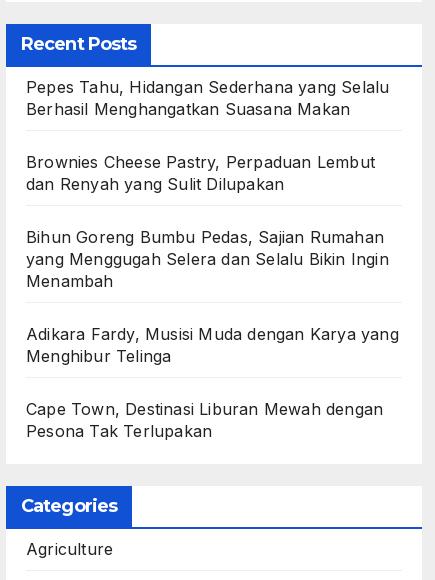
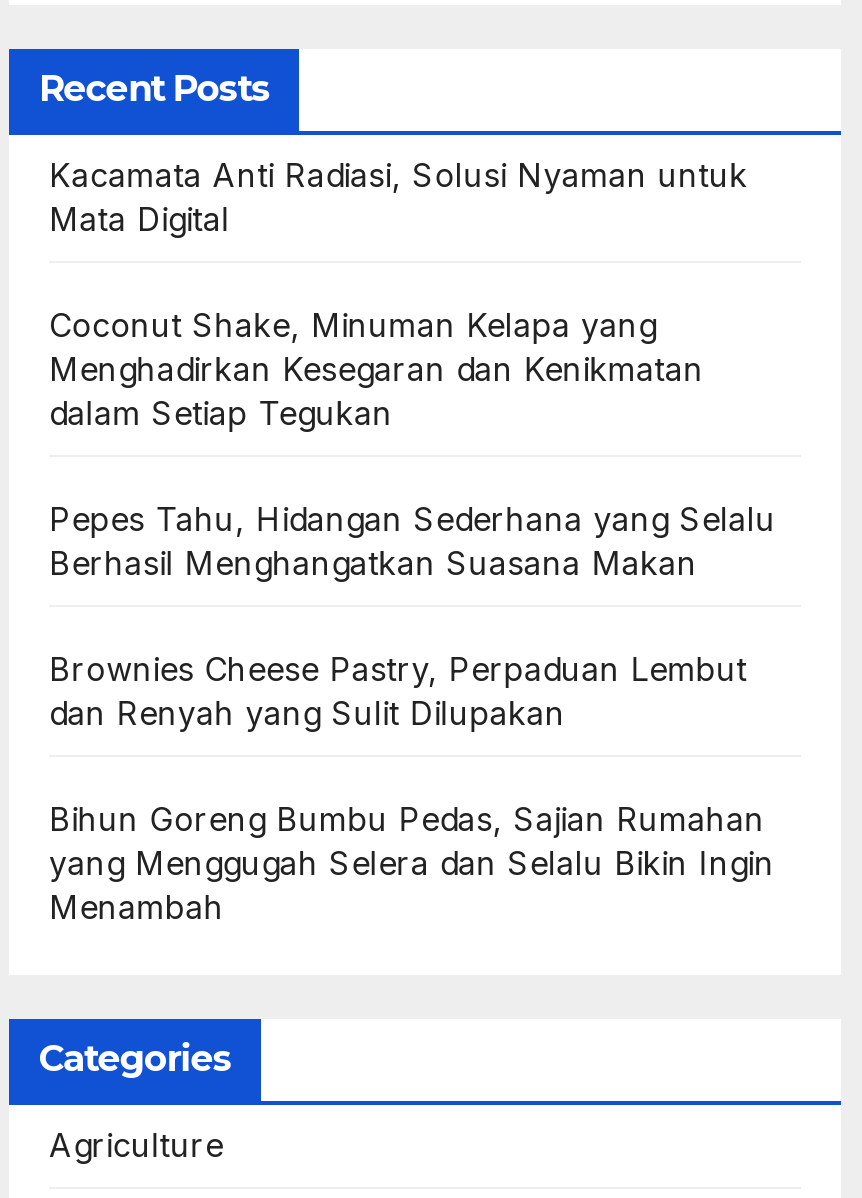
none -> [49,154,748,432] Kacamata Anti Radiasi, Solusi Nyaman untuk | Mata Digital | Coconut Shake, Minuman Kelapa yang | Menghadirkan Kesegaran dan Kenikmatan | dalam Setiap Tegukan
moved [26,77,389,291] -> [49,498,776,926]: Pepes Tahu, Hidangan Sederhana yang Selalu | Berhasil Menghangatkan Suasana Makan | Brownies Cheese Pastry, Perpaduan Lembut | dan Renyah yang Sulit Dilupakan | Bihun Goreng Bumbu Pedas, Sajian Rumahan | yang Menggugah Selera dan Selalu Bikin Ingin | Menambah
[26,324,399,441] Adikara Fardy, Musisi Muda dengan Karya yang | Menghibur Telinga | Cape Town, Destinasi Liburan Mewah dengan | Pesona Tak Terlupakan -> none

